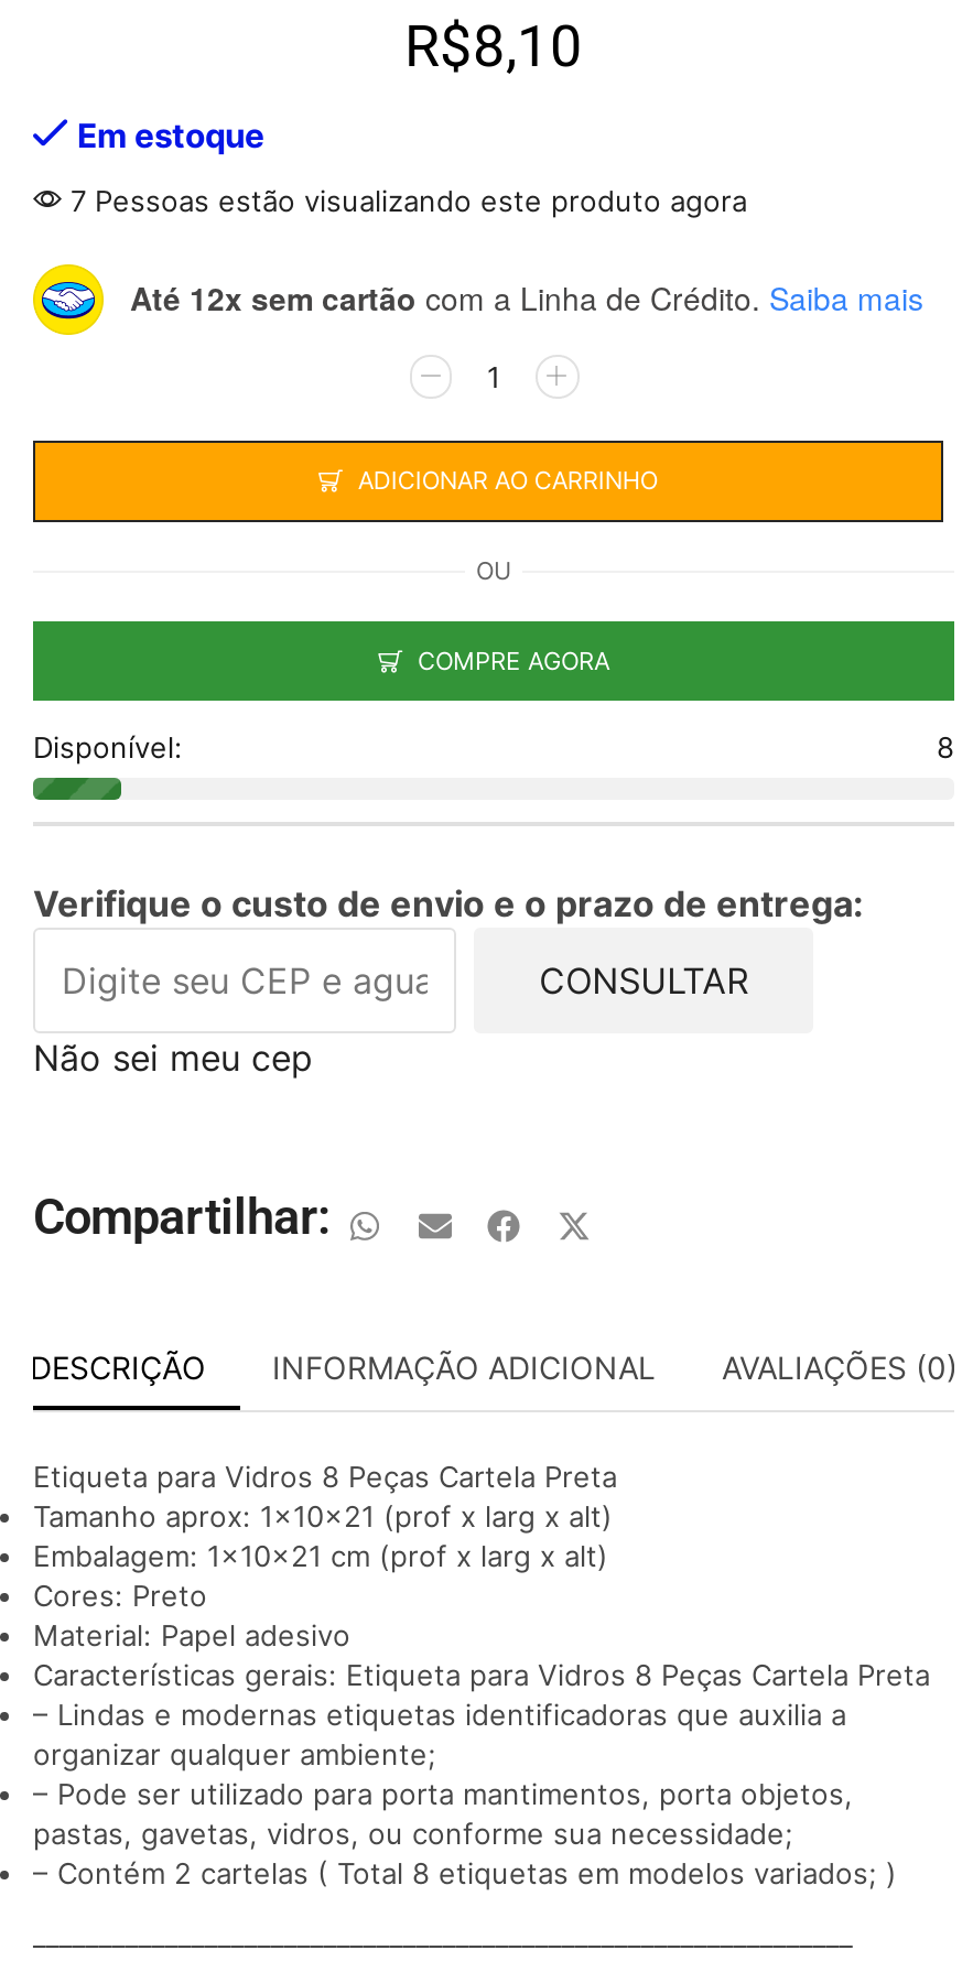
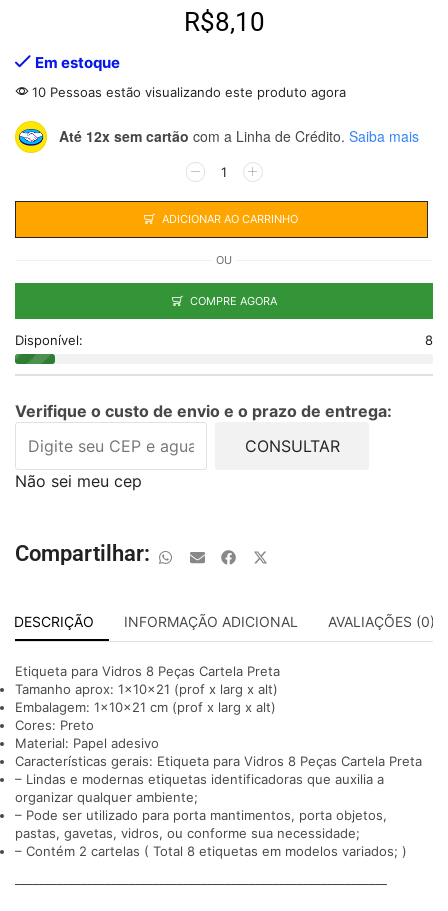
[62,182,747,218] 7 Pessoas estão visualizando este produto agora -> [28,84,346,100] 10 Pessoas estão visualizando este produto agora

